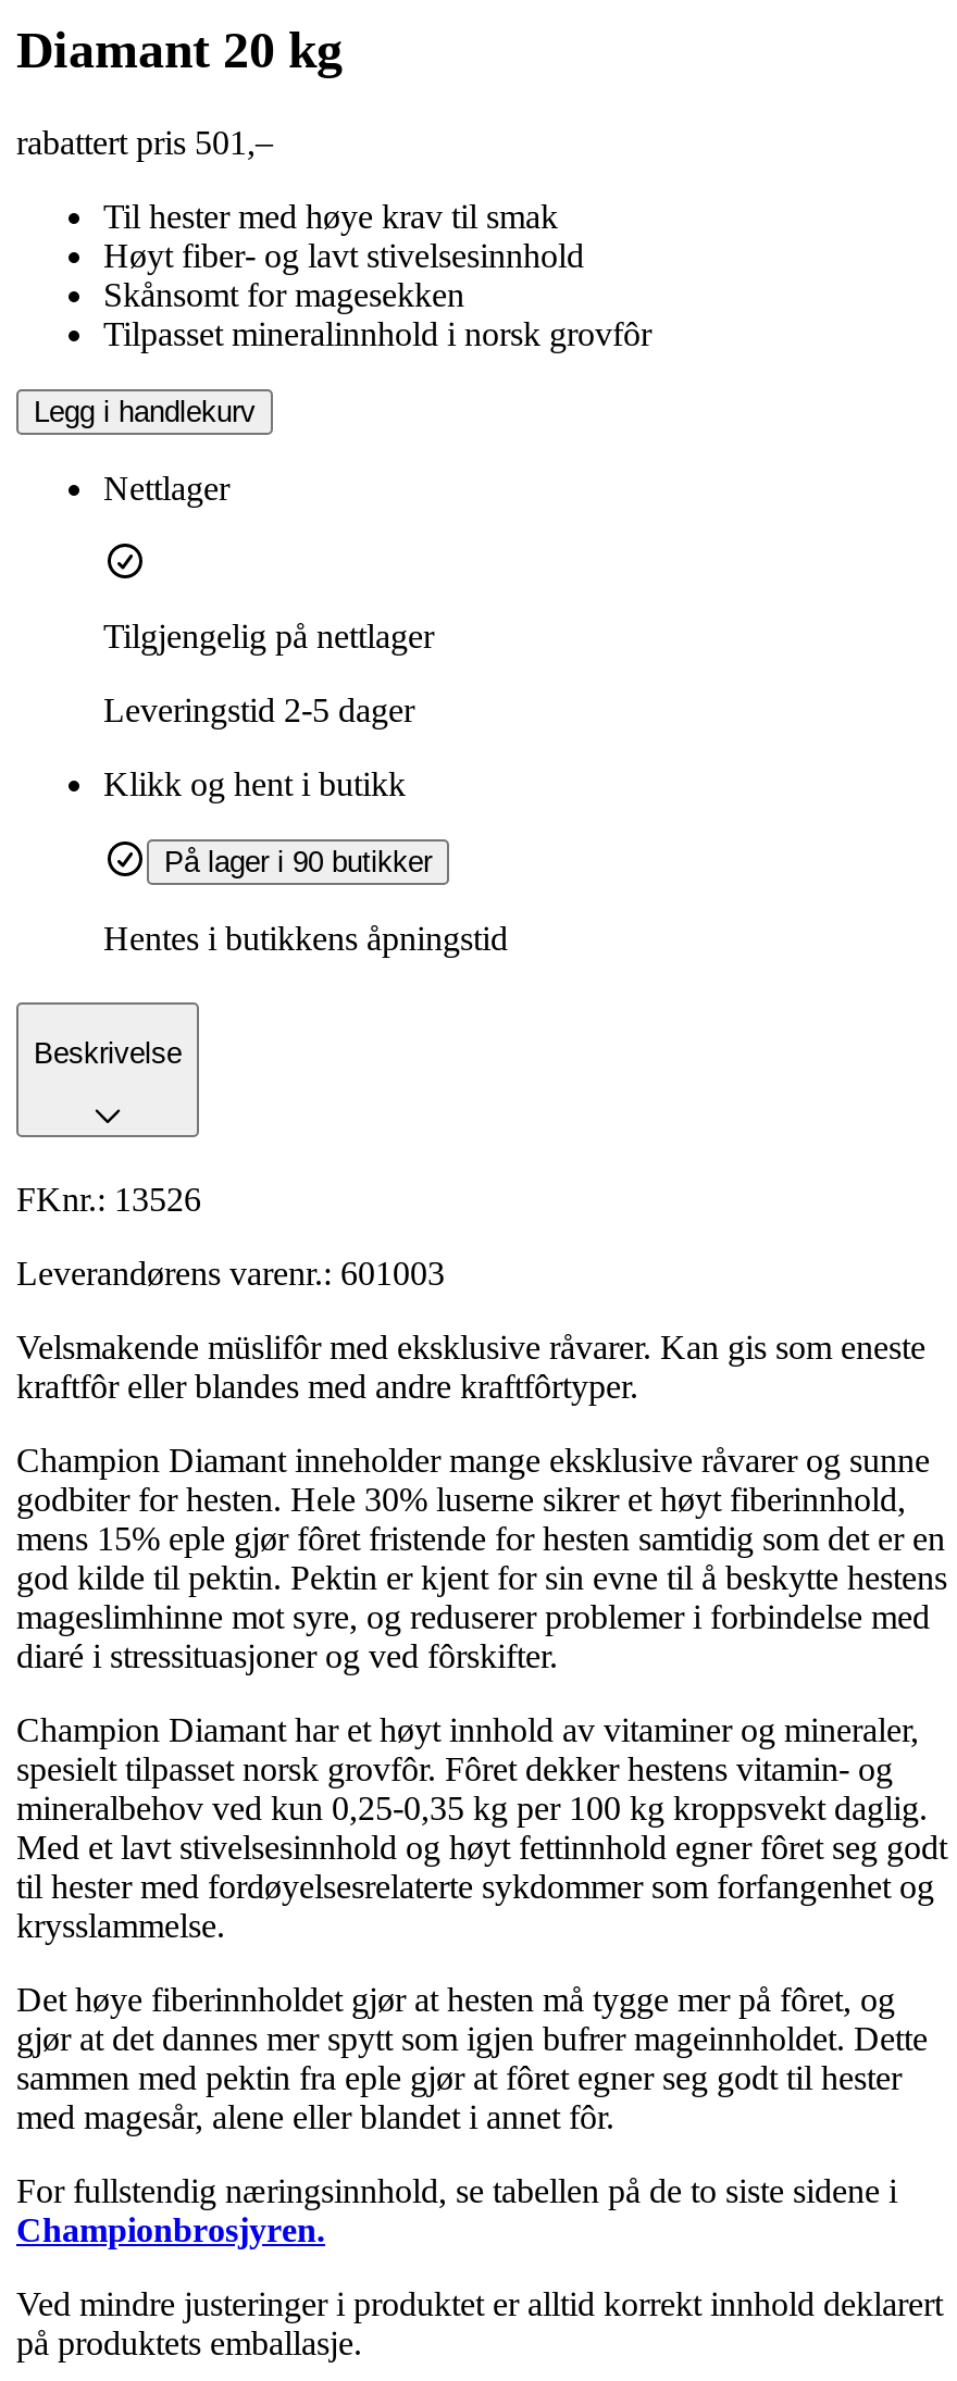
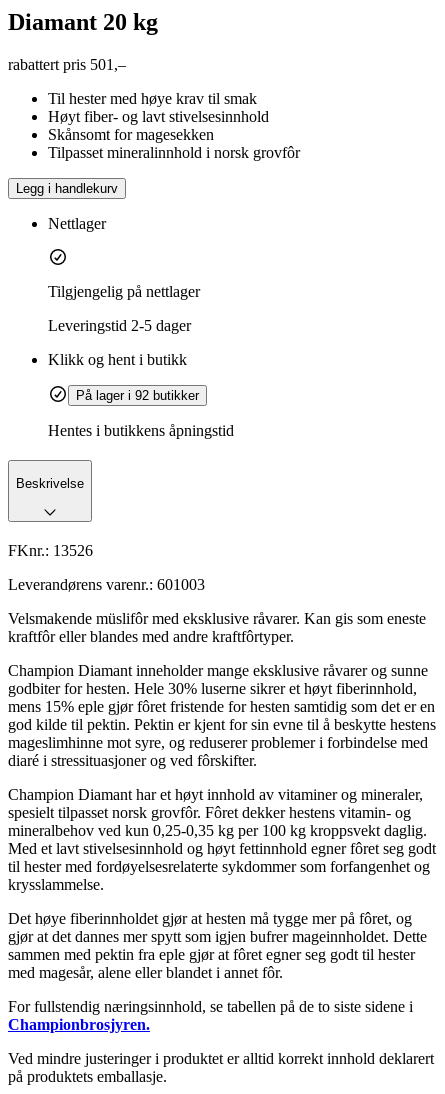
[164,845,432,878] På lager i 90 butikker -> [76,388,199,403] På lager i 92 butikker

